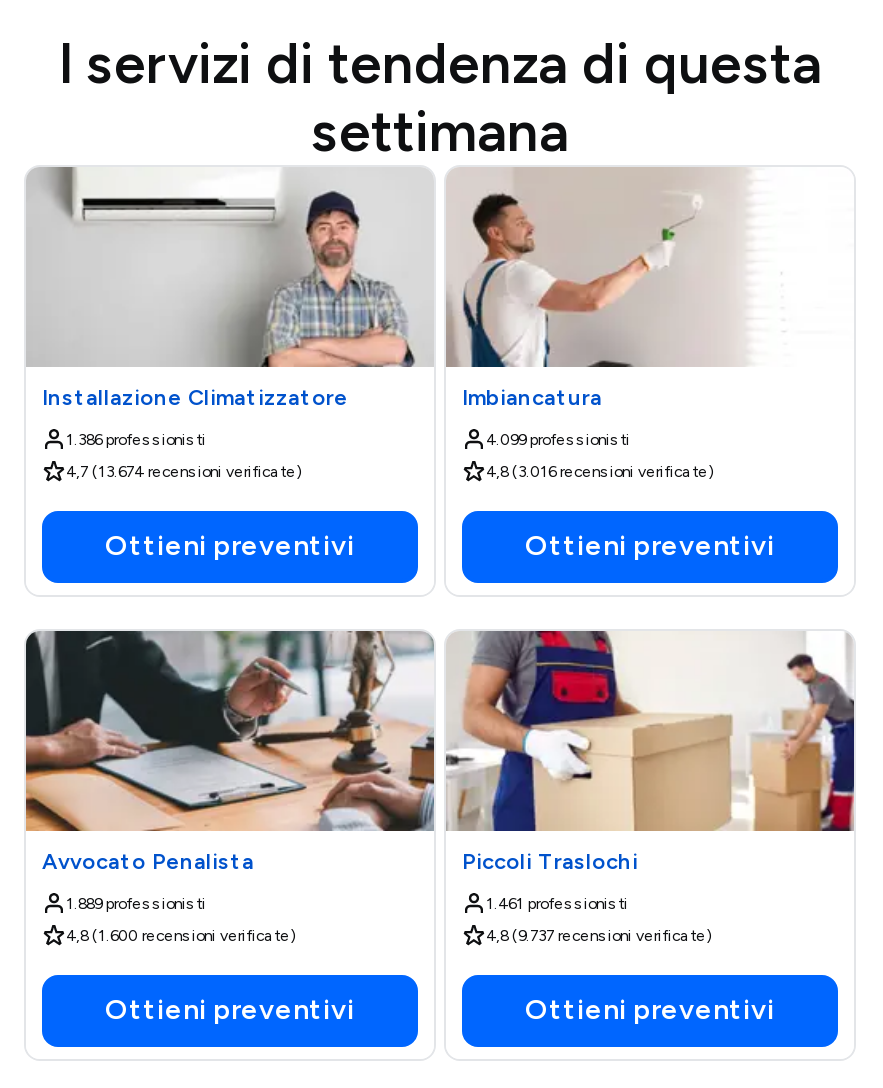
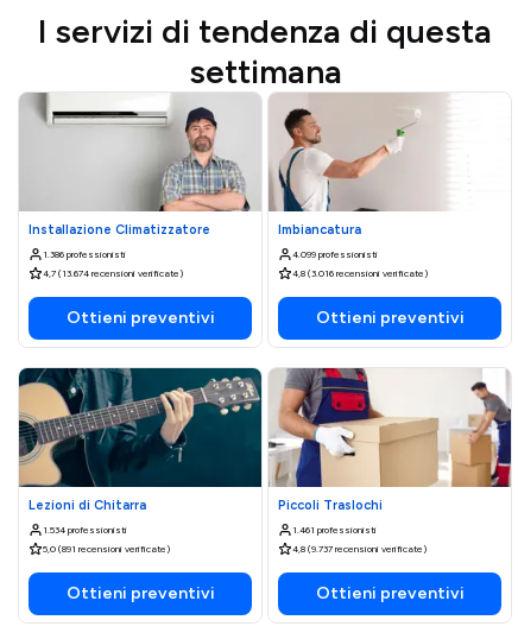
[24,629,436,875] [image] | Avvocato Penalista -> [18,367,263,513] [image] | Lezioni di Chitarra
[66,893,206,913] 1.889 professionisti -> [43,524,127,536] 1.534 professionisti
[66,925,296,945] 4,8 (1.600 recensioni verificate) -> [43,543,170,555] 5,0 (891 recensioni verificate)

